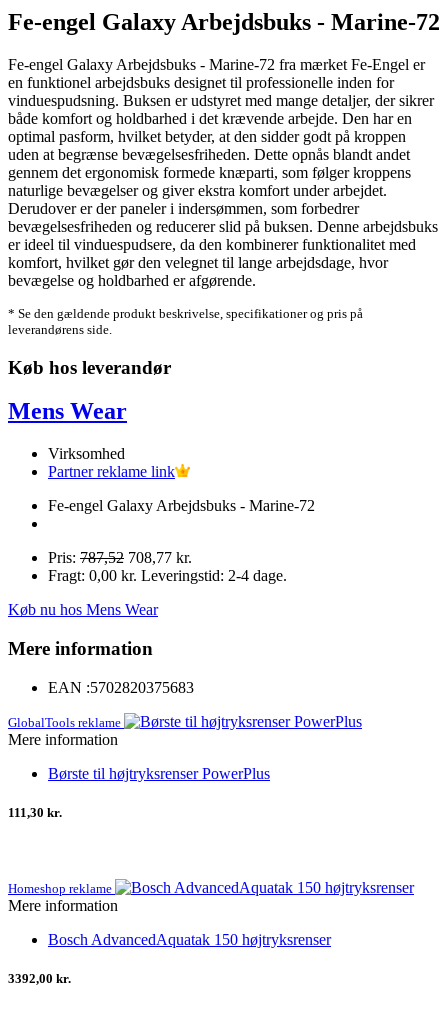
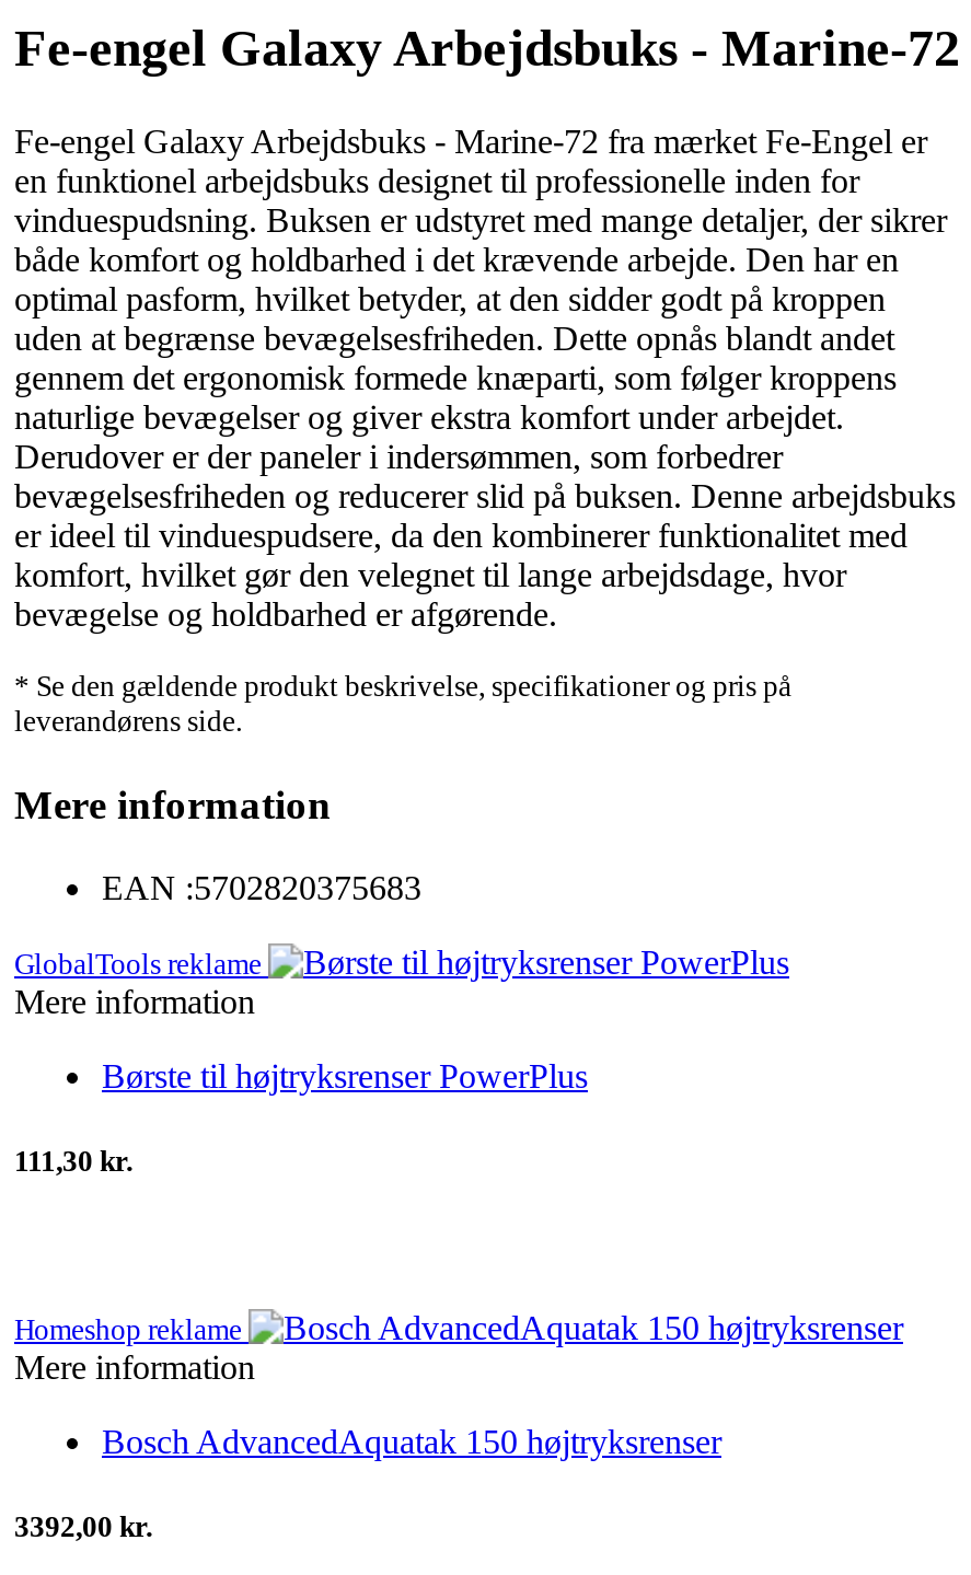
[8,356,315,618] Køb hos leverandør | Mens Wear | Virksomhed | Partner reklame link | Fe-engel Galaxy Arbejdsbuks - Marine-72 | Pris: 787,52 708,77 kr. | Fragt: 0,00 kr. Leveringstid: 2-4 dage. | Køb nu hos Mens Wear -> none

